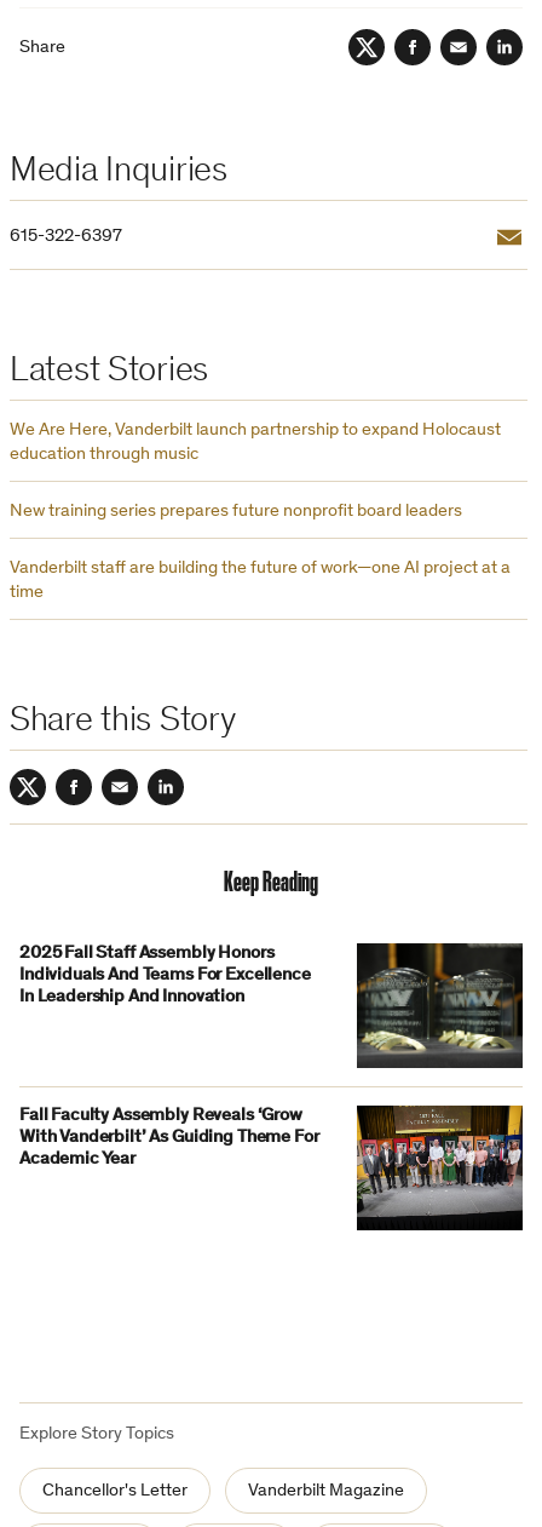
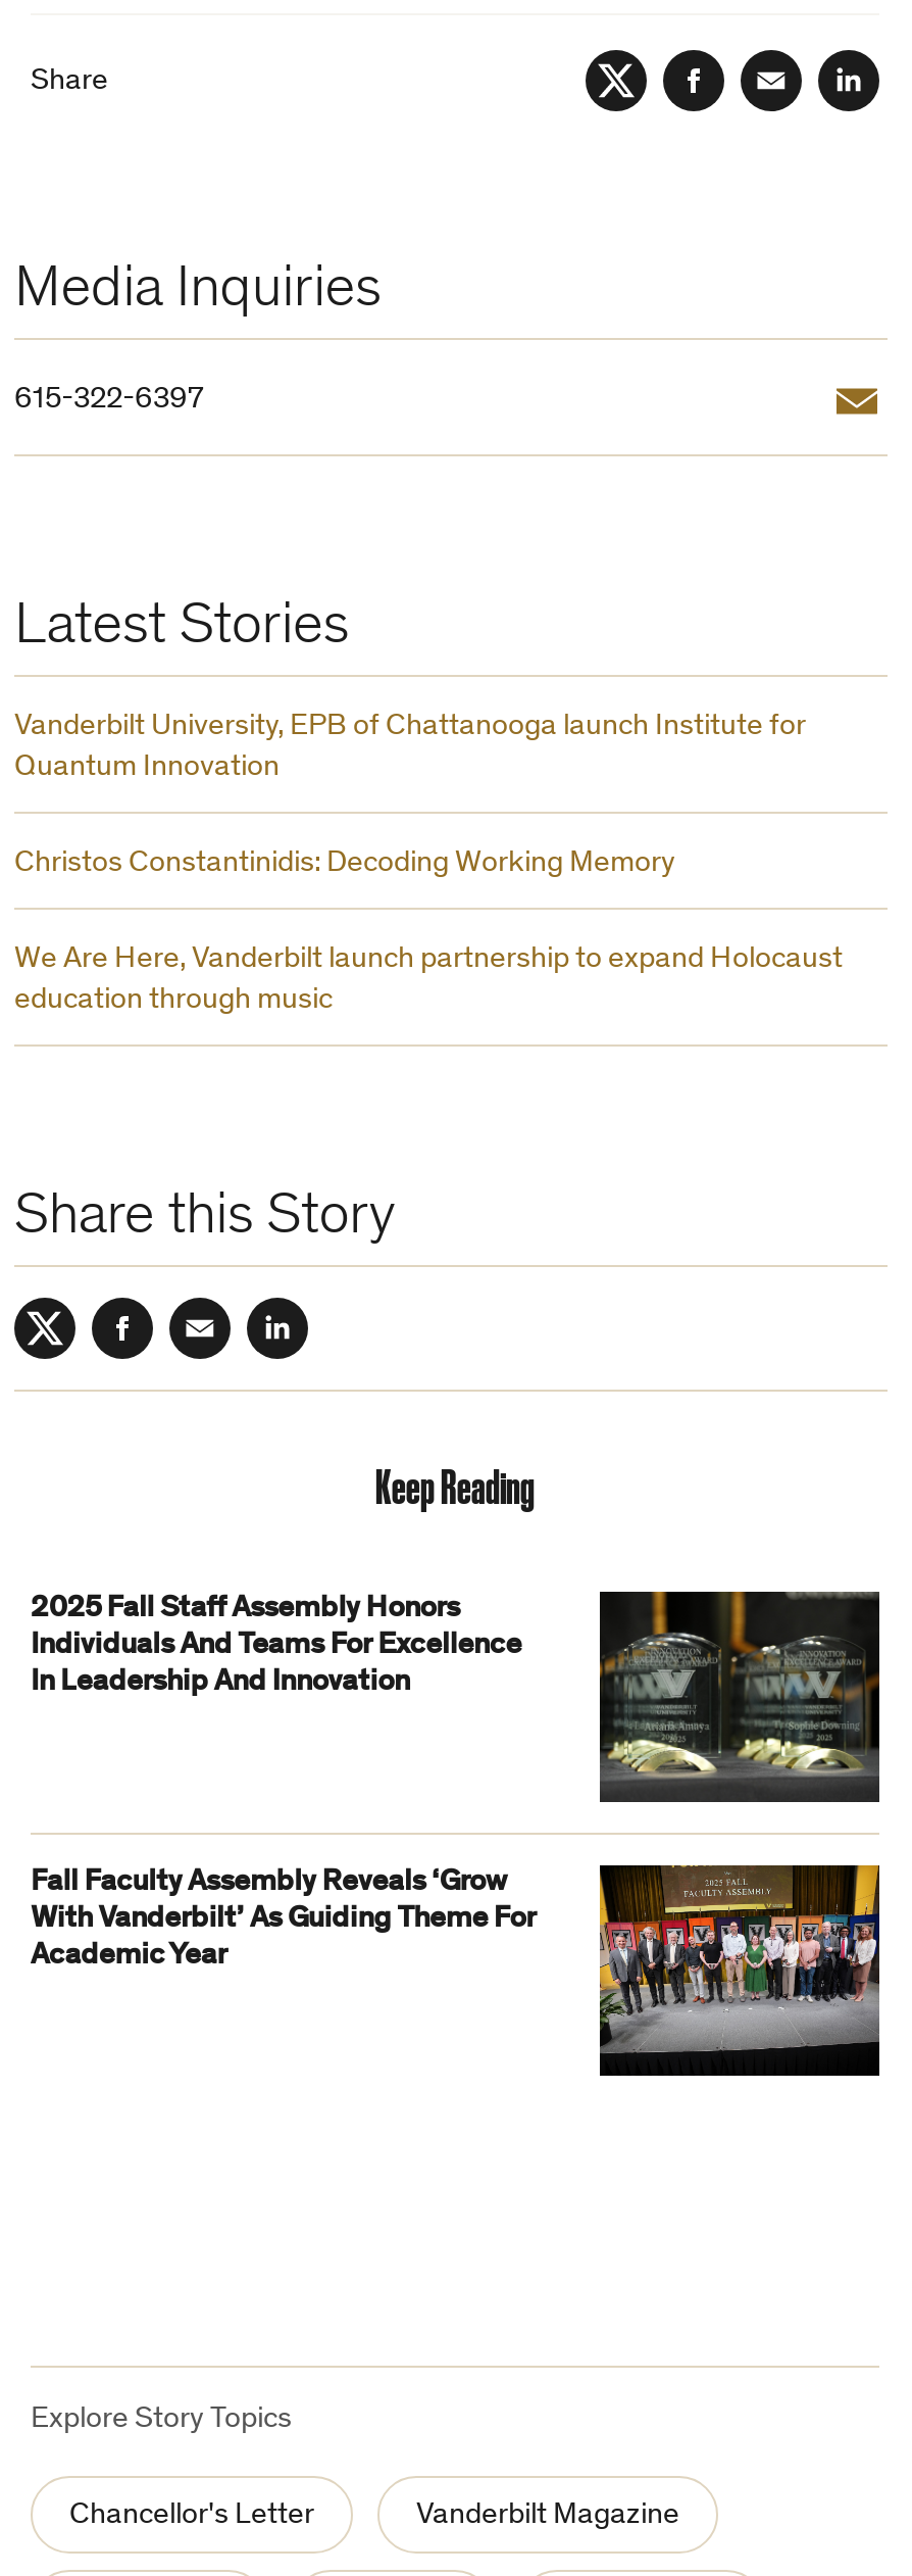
none -> [14,712,806,879] Vanderbilt University, EPB of Chattanooga launch Institute for | Quantum Innovation | Christos Constantinidis: Decoding Working Memory
moved [10,421,501,464] -> [14,944,843,1016]: We Are Here, Vanderbilt launch partnership to expand Holocaust | education through music
[10,503,511,602] New training series prepares future nonprofit board leaders | Vanderbilt staff are building the future of work—one AI project at a | time -> none

